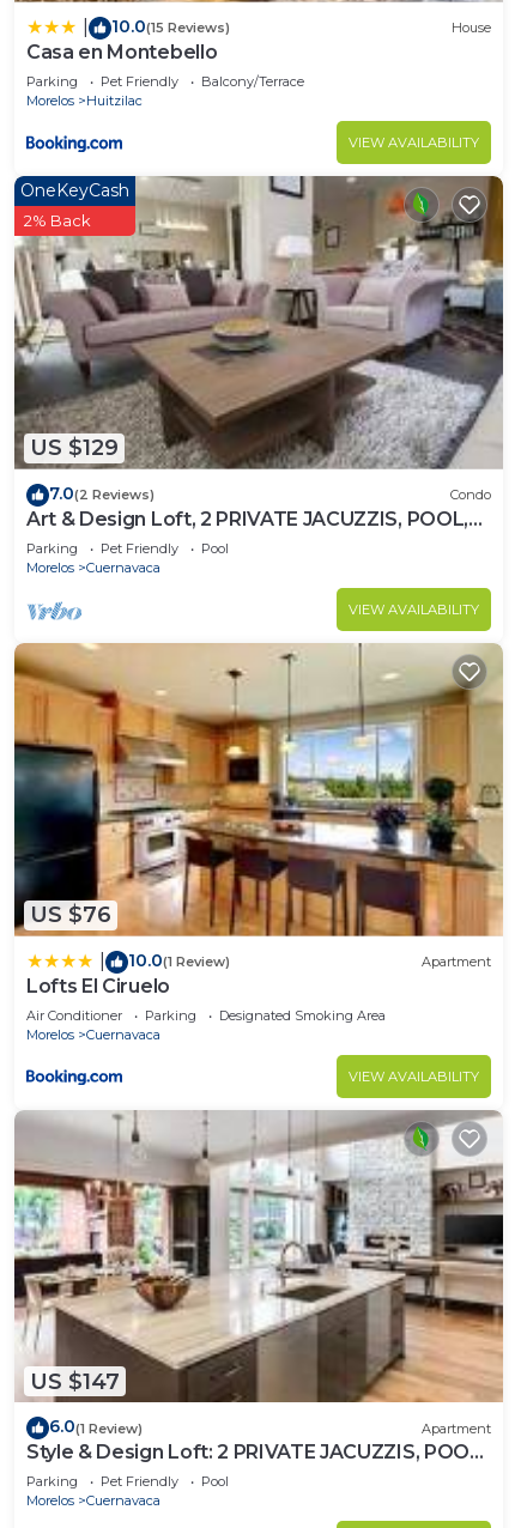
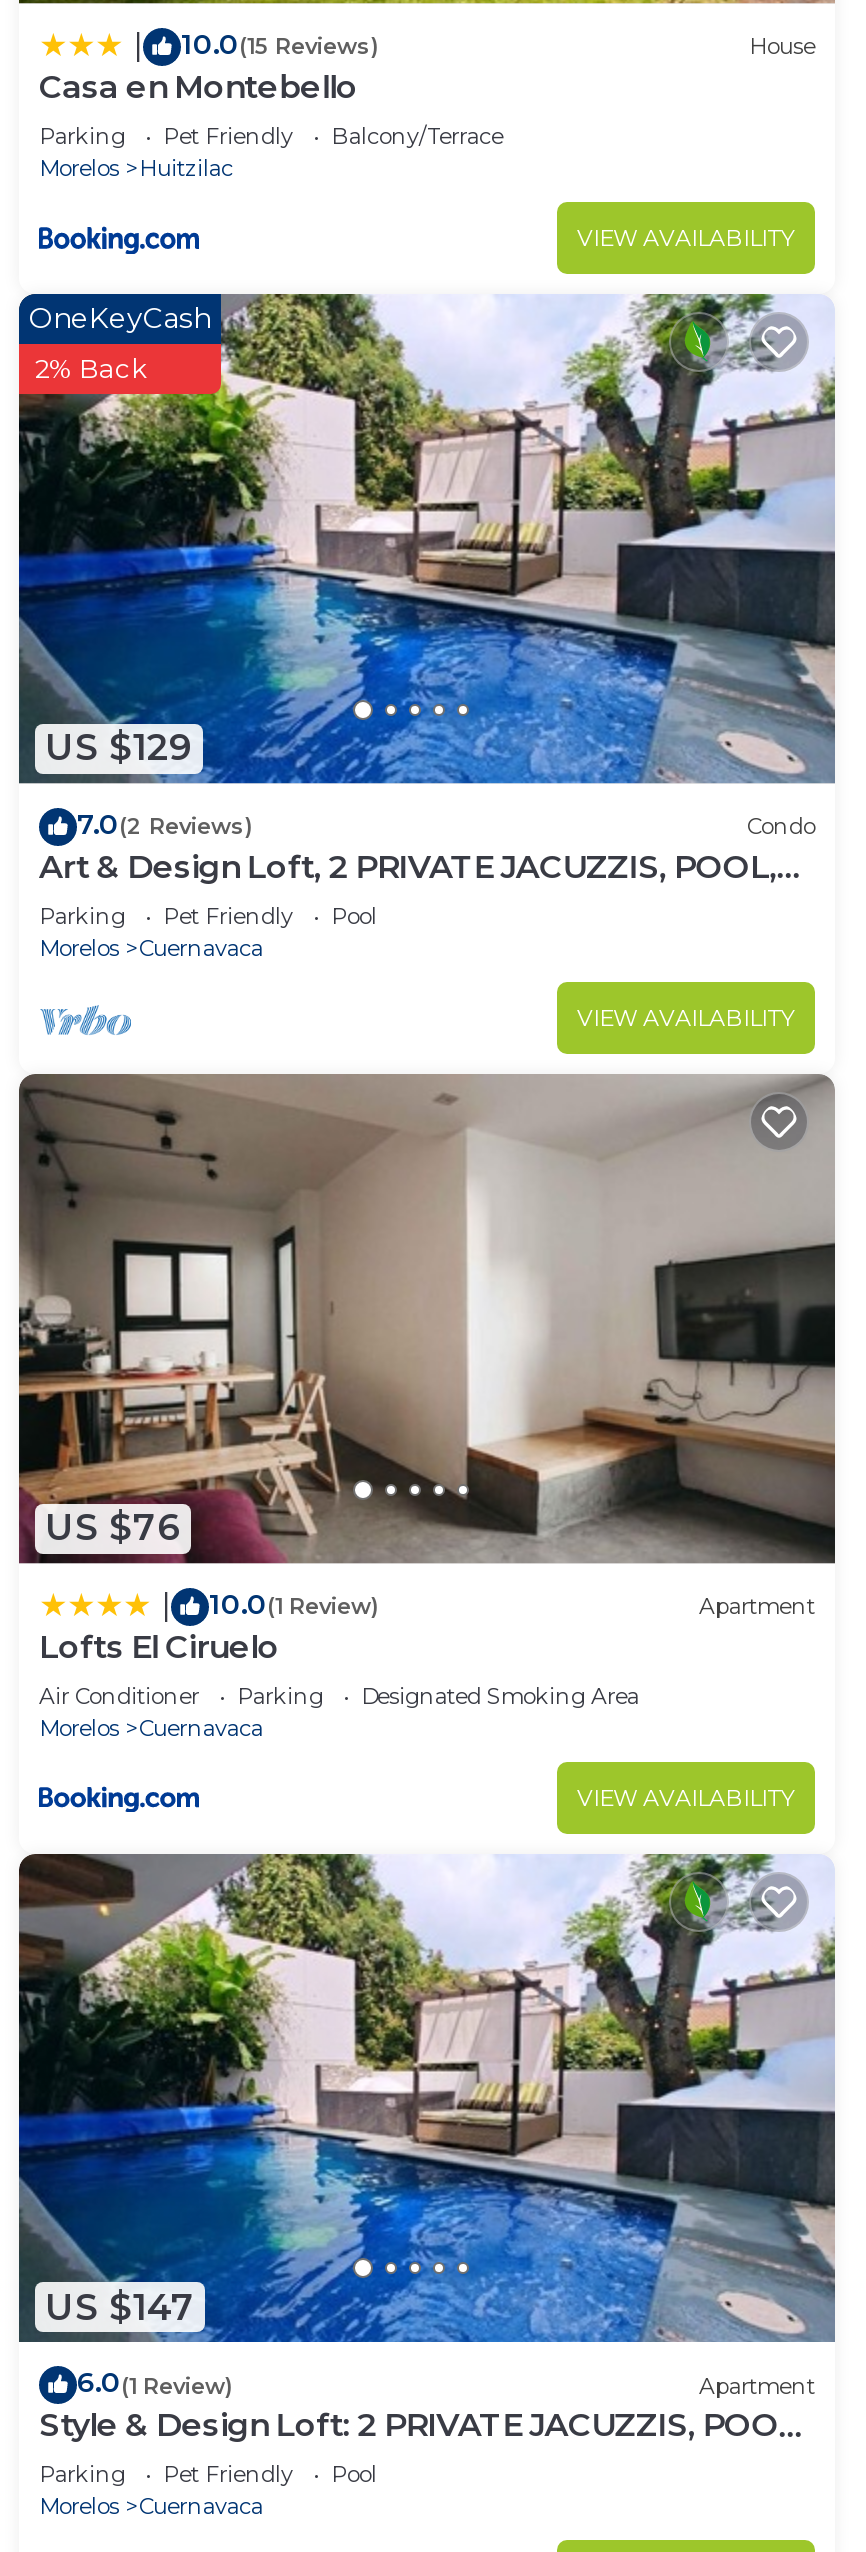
[13,175,504,471] [image] -> [17,294,837,786] [image]
[13,643,503,938] [image] -> [17,1072,837,1566] [image]
[13,1109,504,1403] [image] -> [17,1852,837,2344] [image]

